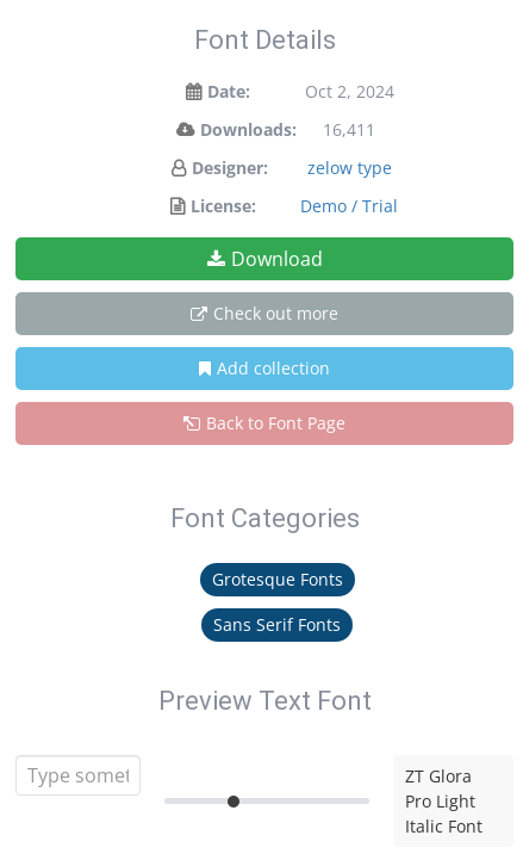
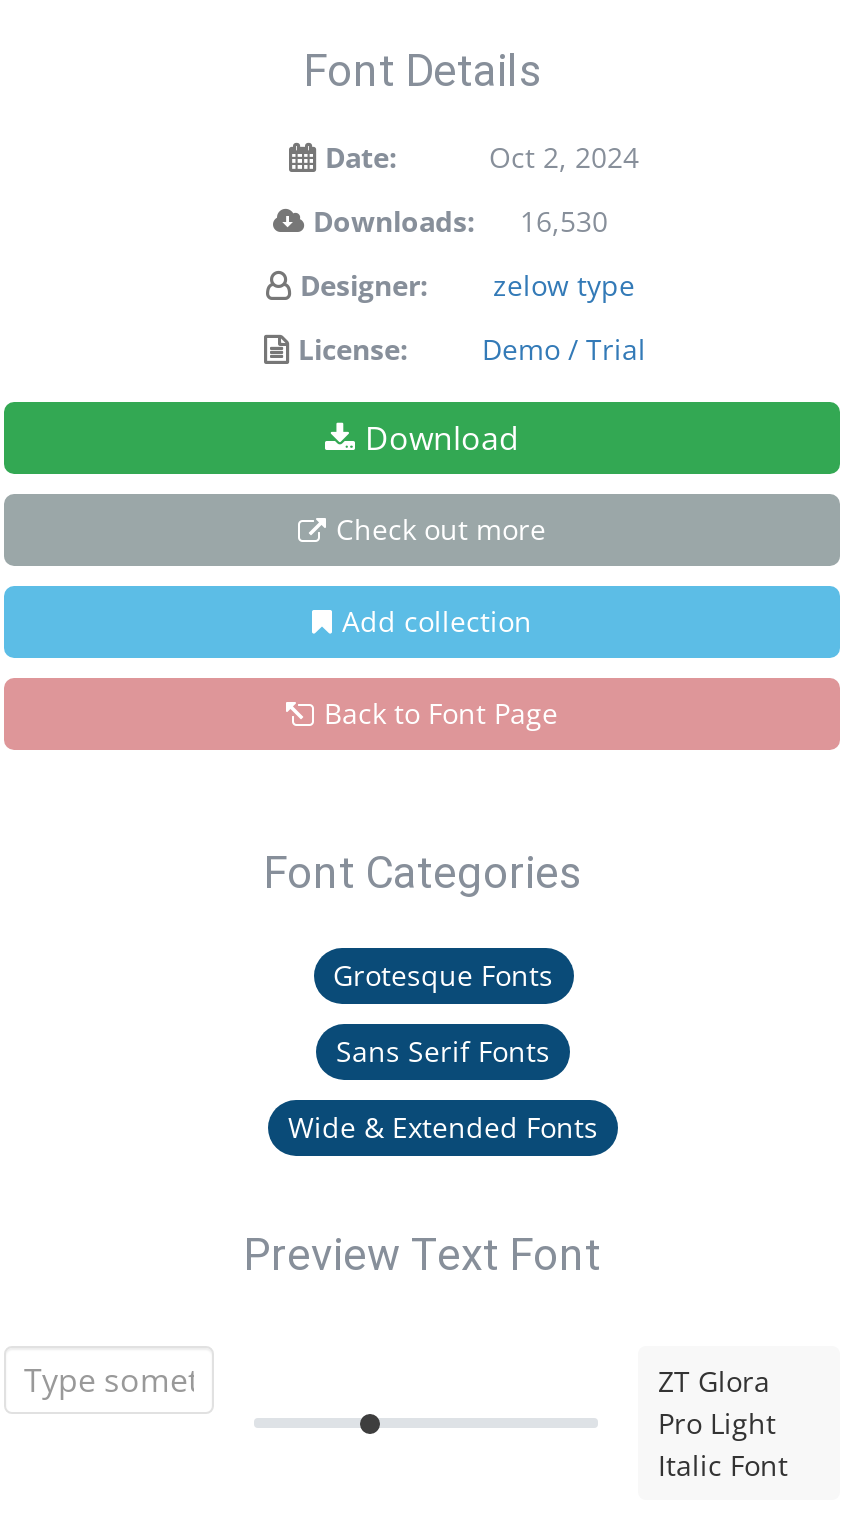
[200,118,375,141] Downloads: 16,411 -> [313,202,608,240] Downloads: 16,530
none -> [288,1108,598,1146] Wide & Extended Fonts

